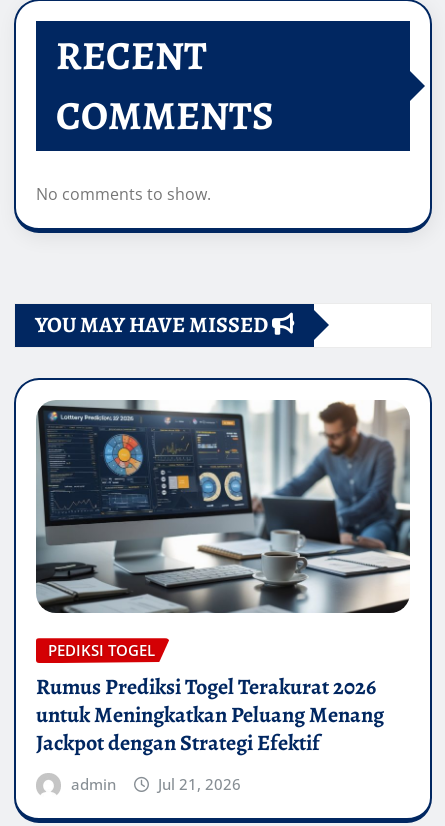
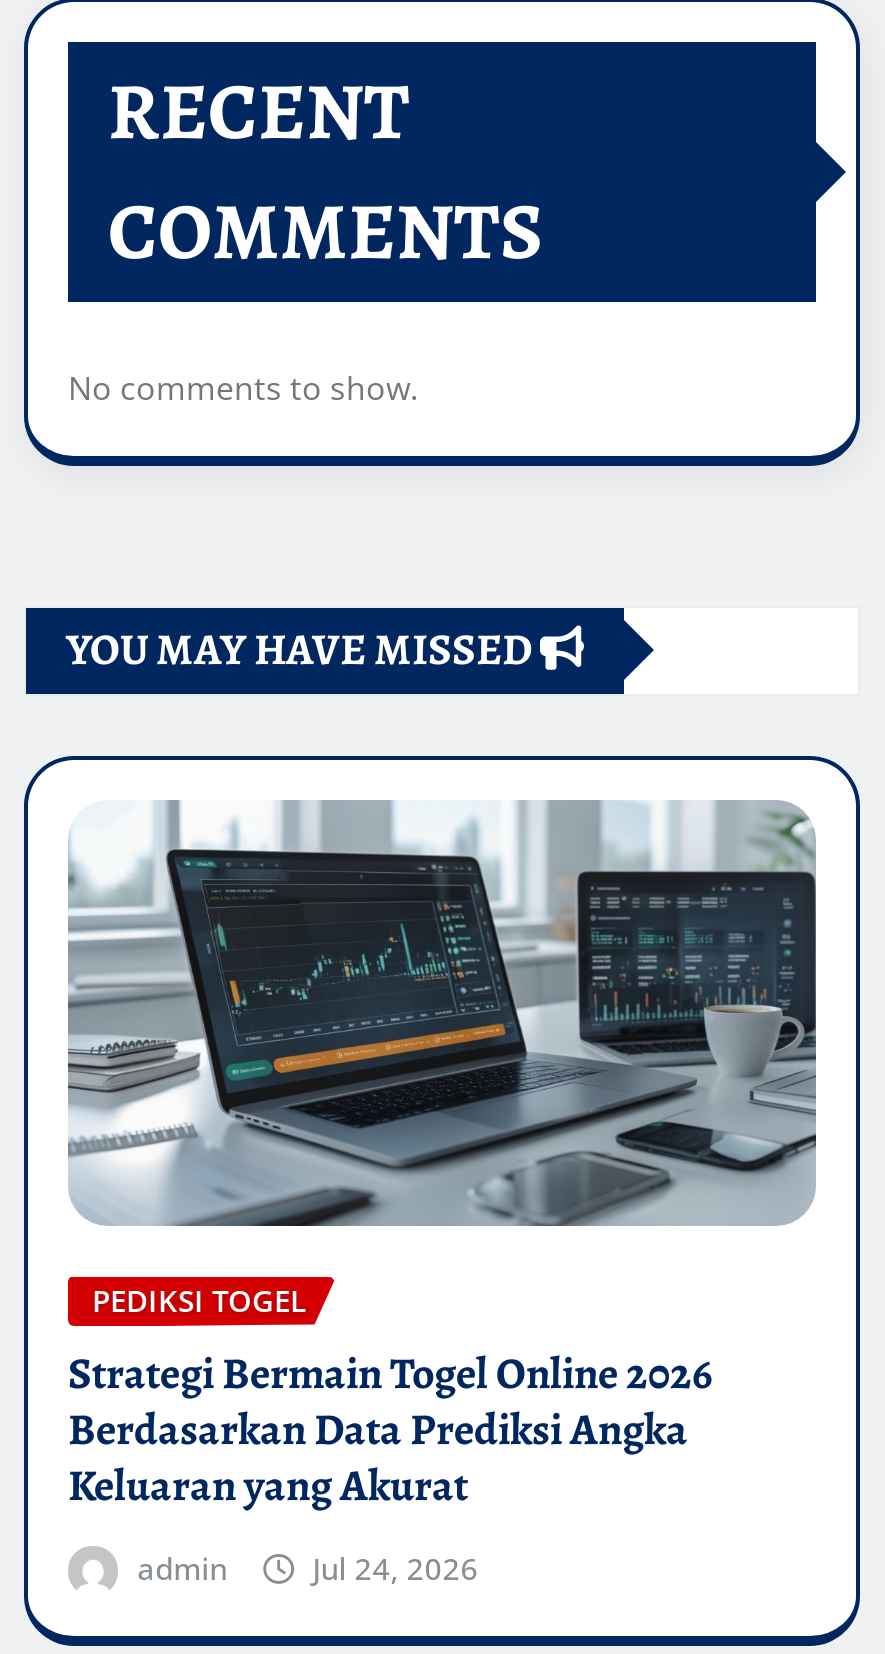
[35,399,410,614] [image] -> [68,800,818,1226] [image]
[36,672,384,758] Rumus Prediksi Togel Terakurat 2026 | untuk Meningkatkan Peluang Menang | Jackpot dengan Strategi Efektif -> [68,1344,712,1516] Strategi Bermain Togel Online 2026 | Berdasarkan Data Prediksi Angka | Keluaran yang Akurat
[158,774,241,794] Jul 21, 2026 -> [312,1548,478,1588] Jul 24, 2026

